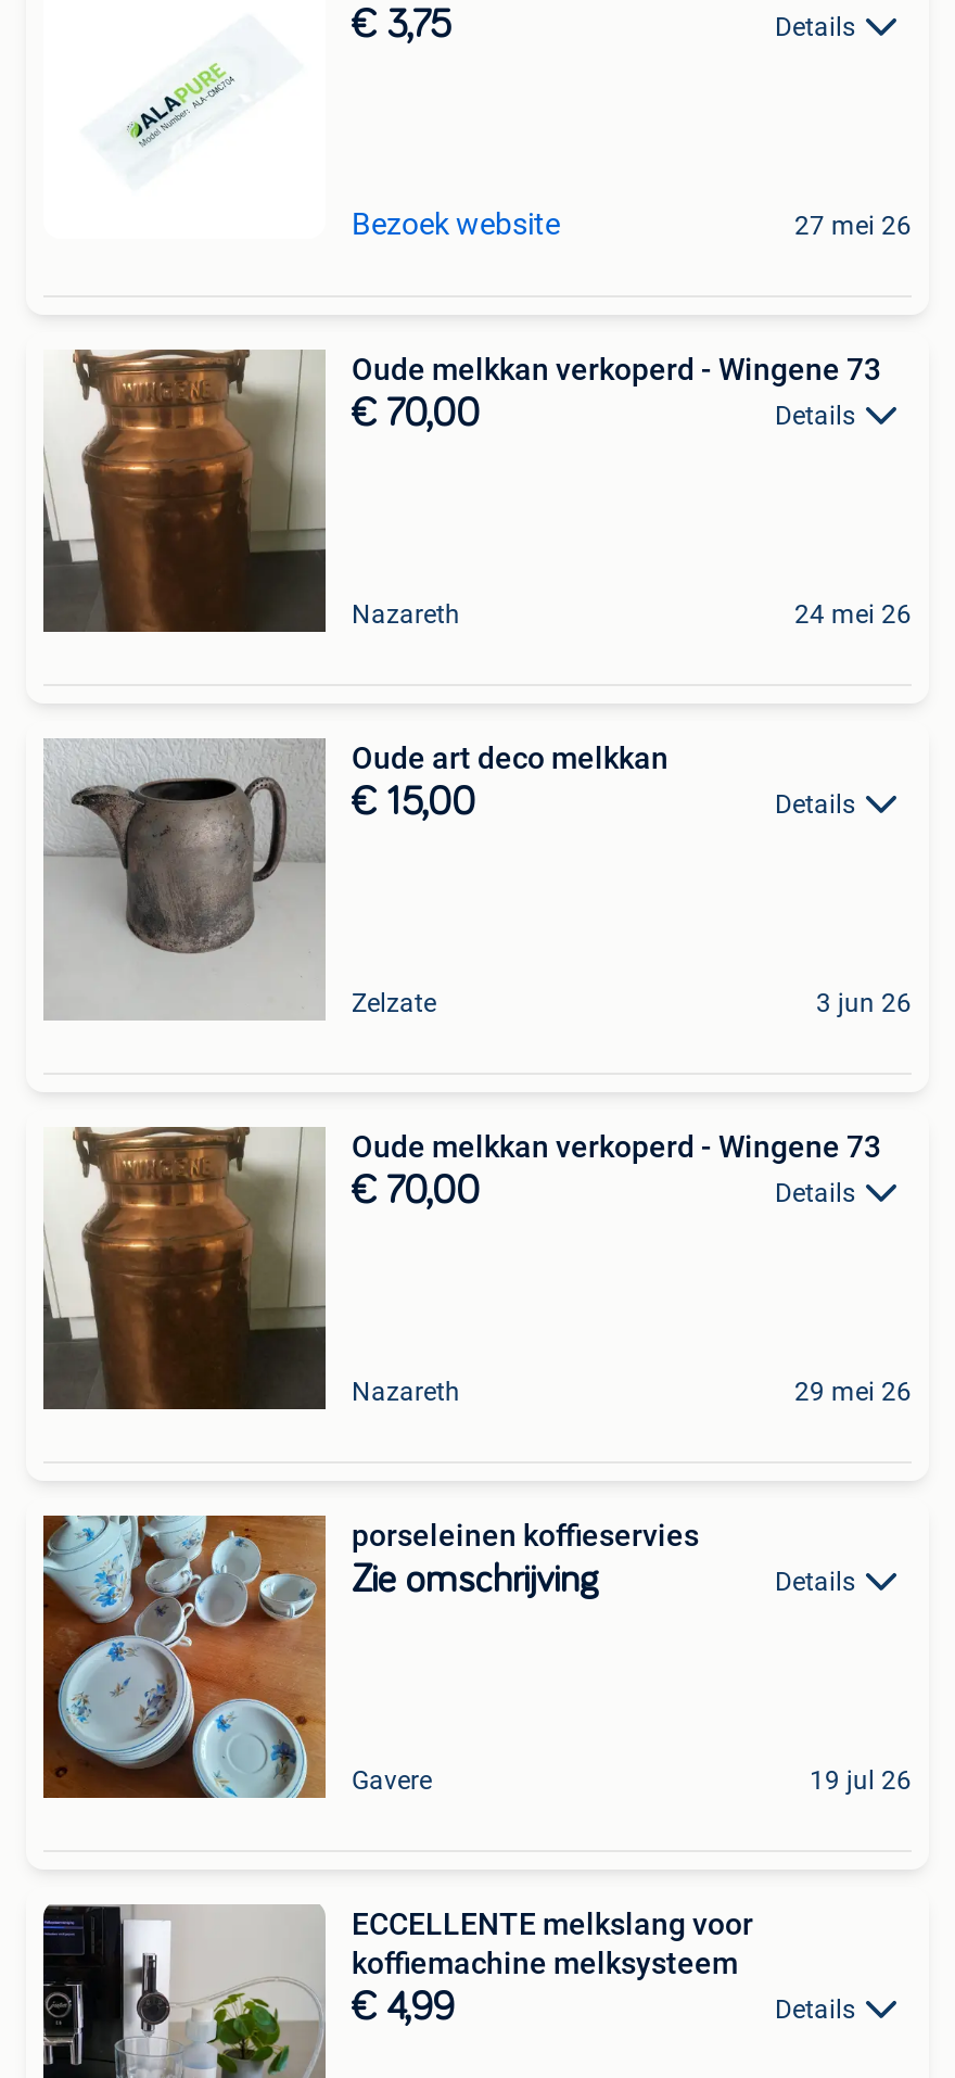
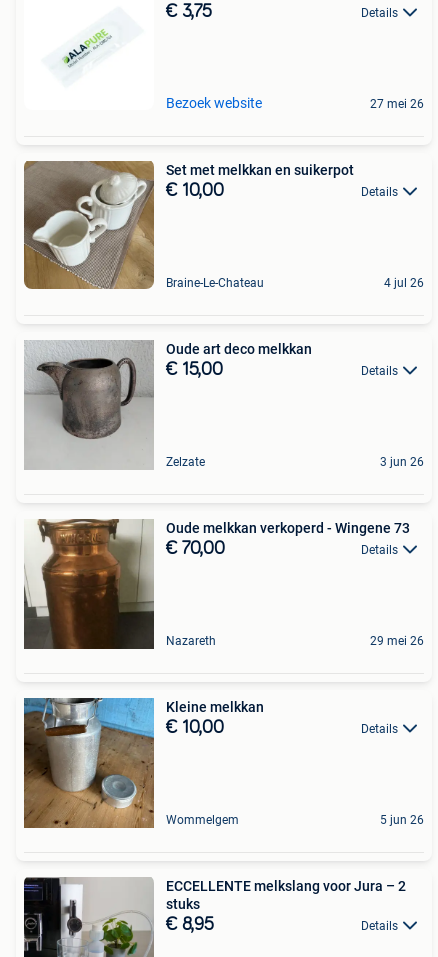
[41,350,881,634] [image] | Oude melkkan verkoperd - Wingene 73 | € 70,00 -> [23,160,354,291] [image] | Set met melkkan en suikerpot | € 10,00
[352,599,912,630] Nazareth | 24 mei 26 -> [166,276,424,290] Braine-Le-Chateau | 4 jul 26
[41,1513,699,1800] [image] | porseleinen koffieservies | Zie omschrijving -> [23,697,264,829] [image] | Kleine melkkan | € 10,00
[352,1765,912,1796] Gavere | 19 jul 26 -> [166,813,424,827] Wommelgem | 5 jun 26
[352,1906,753,2028] ECCELLENTE melkslang voor | koffiemachine melksysteem | € 4,99 -> [166,878,406,934] ECCELLENTE melkslang voor Jura – 2 | stuks | € 8,95

